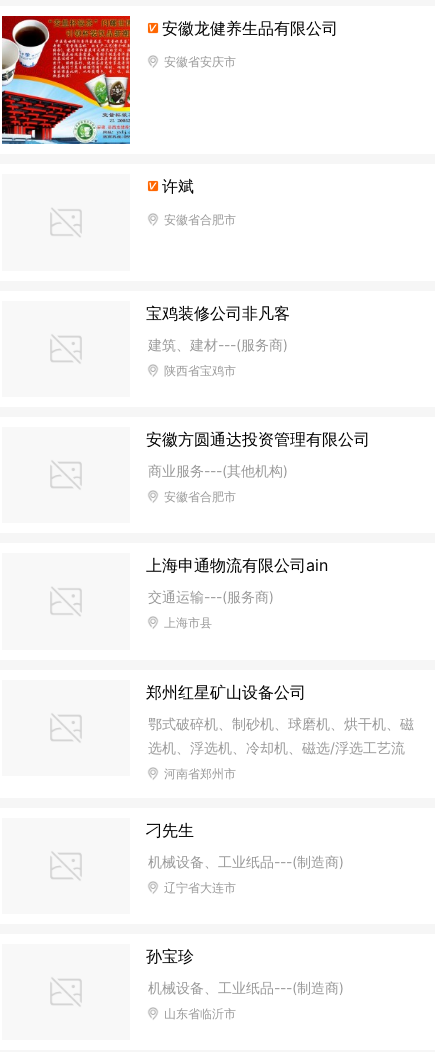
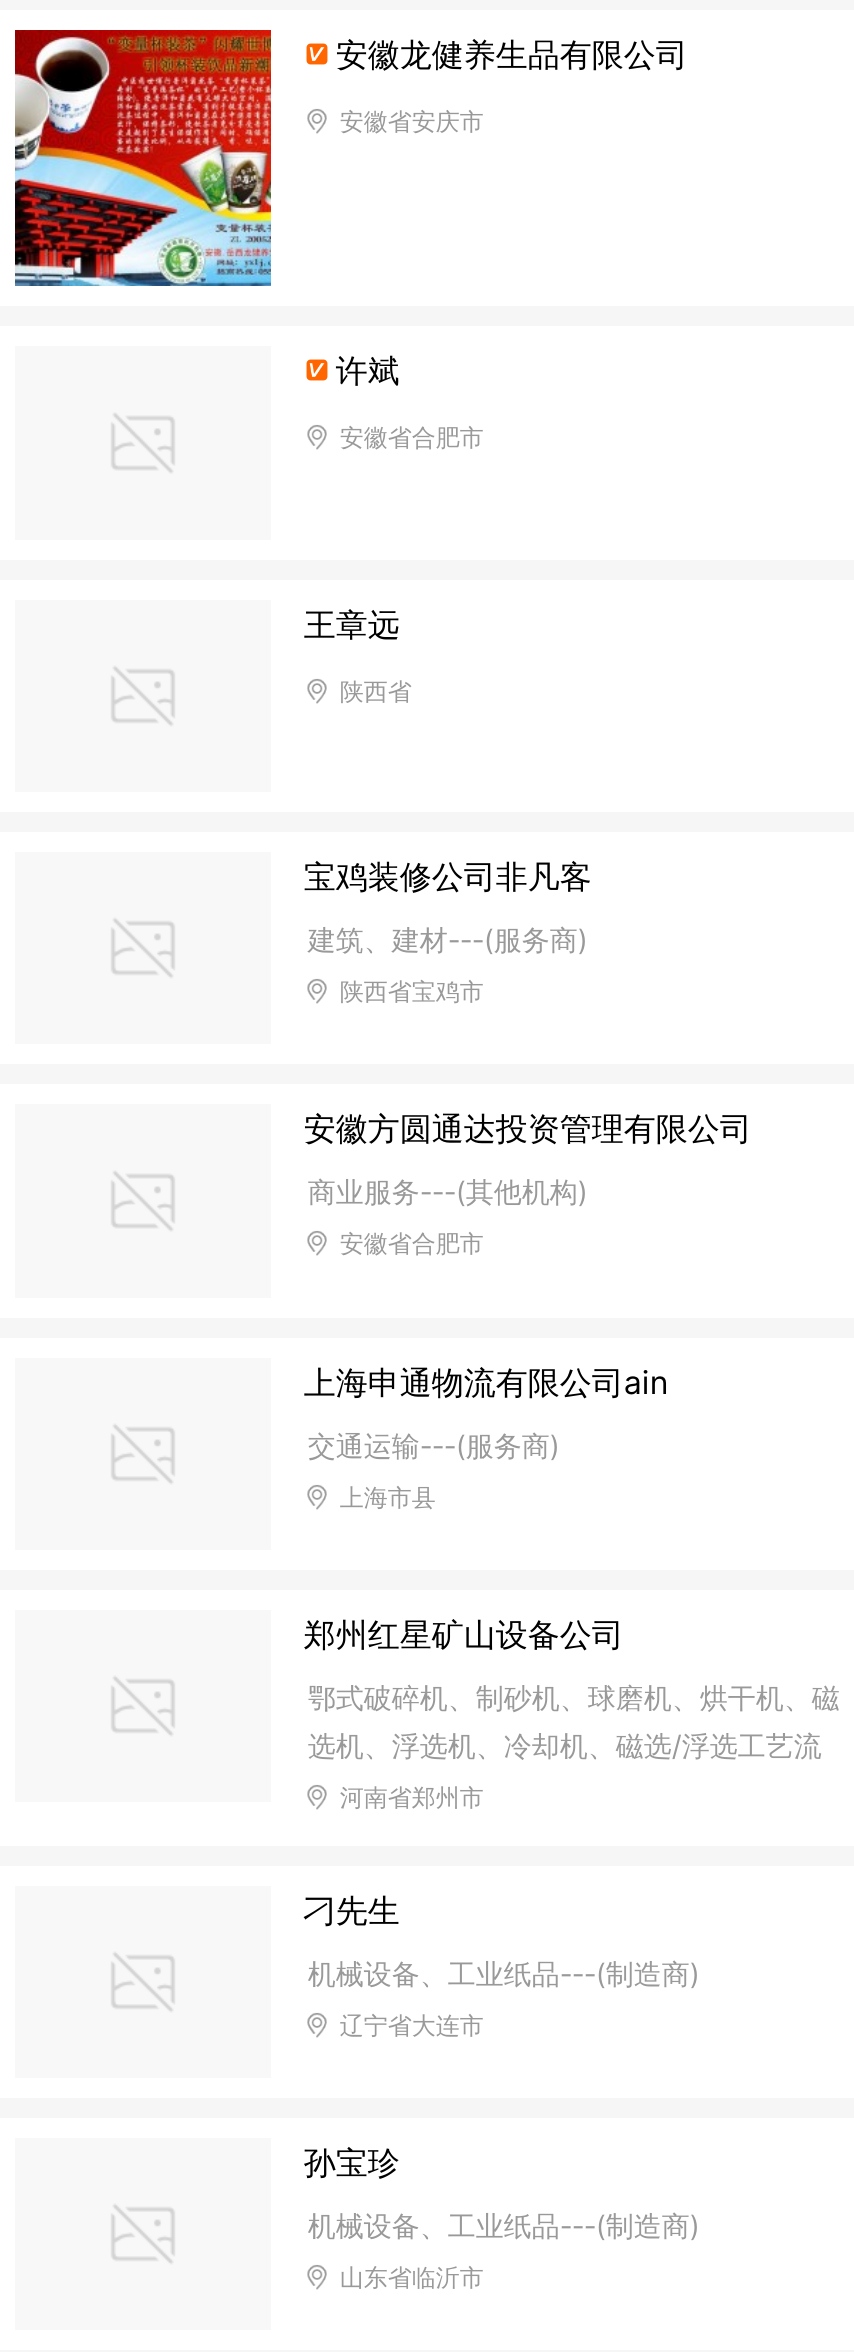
none -> [304,603,412,705] 王章远 | 陕西省

